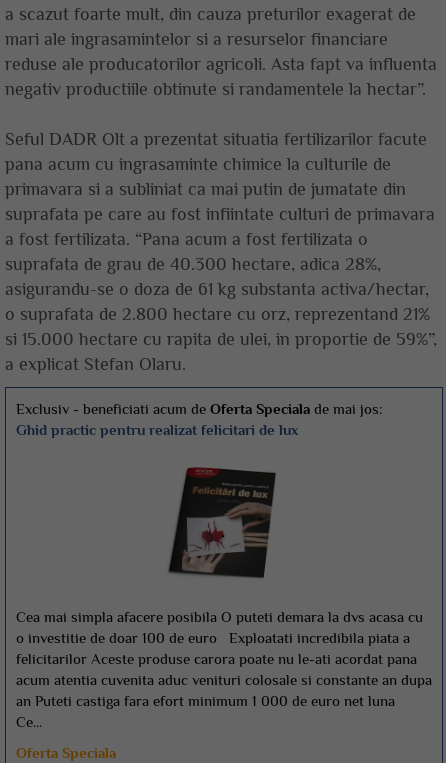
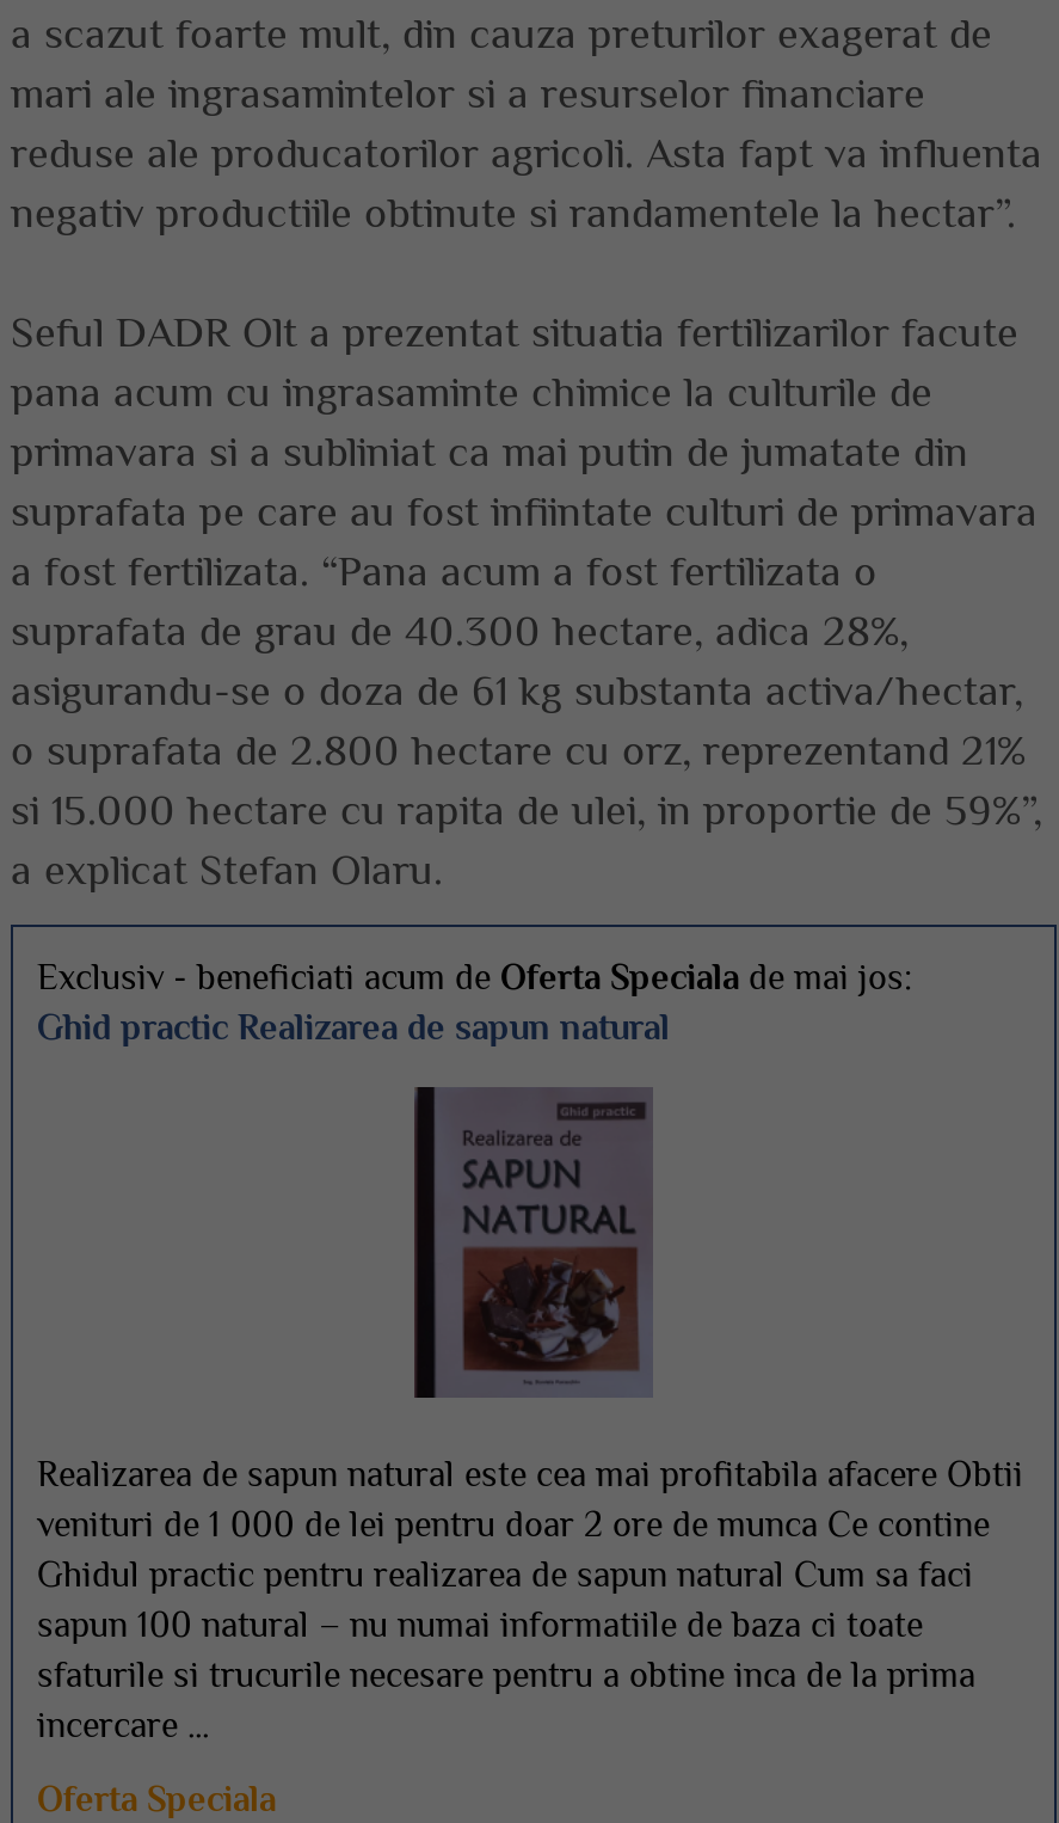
[16,421,298,438] Ghid practic pentru realizat felicitari de lux -> [37,1006,670,1046] Ghid practic Realizarea de sapun natural
[16,455,432,730] [image] | Cea mai simpla afacere posibila O puteti demara la dvs acasa cu | o investitie de doar 100 de euro Exploatati incredibila piata a | felicitarilor Aceste produse carora poate nu le-ati acordat pana | acum atentia cuvenita aduc venituri colosale si constante an dupa | an Puteti castiga fara efort minimum 1 000 de euro net luna | Ce... -> [37,1085,1023,1744] [image] | Realizarea de sapun natural este cea mai profitabila afacere Obtii | venituri de 1 000 de lei pentru doar 2 ore de munca Ce contine | Ghidul practic pentru realizarea de sapun natural Cum sa faci | sapun 100 natural – nu numai informatiile de baza ci toate | sfaturile si trucurile necesare pentru a obtine inca de la prima | incercare ...

